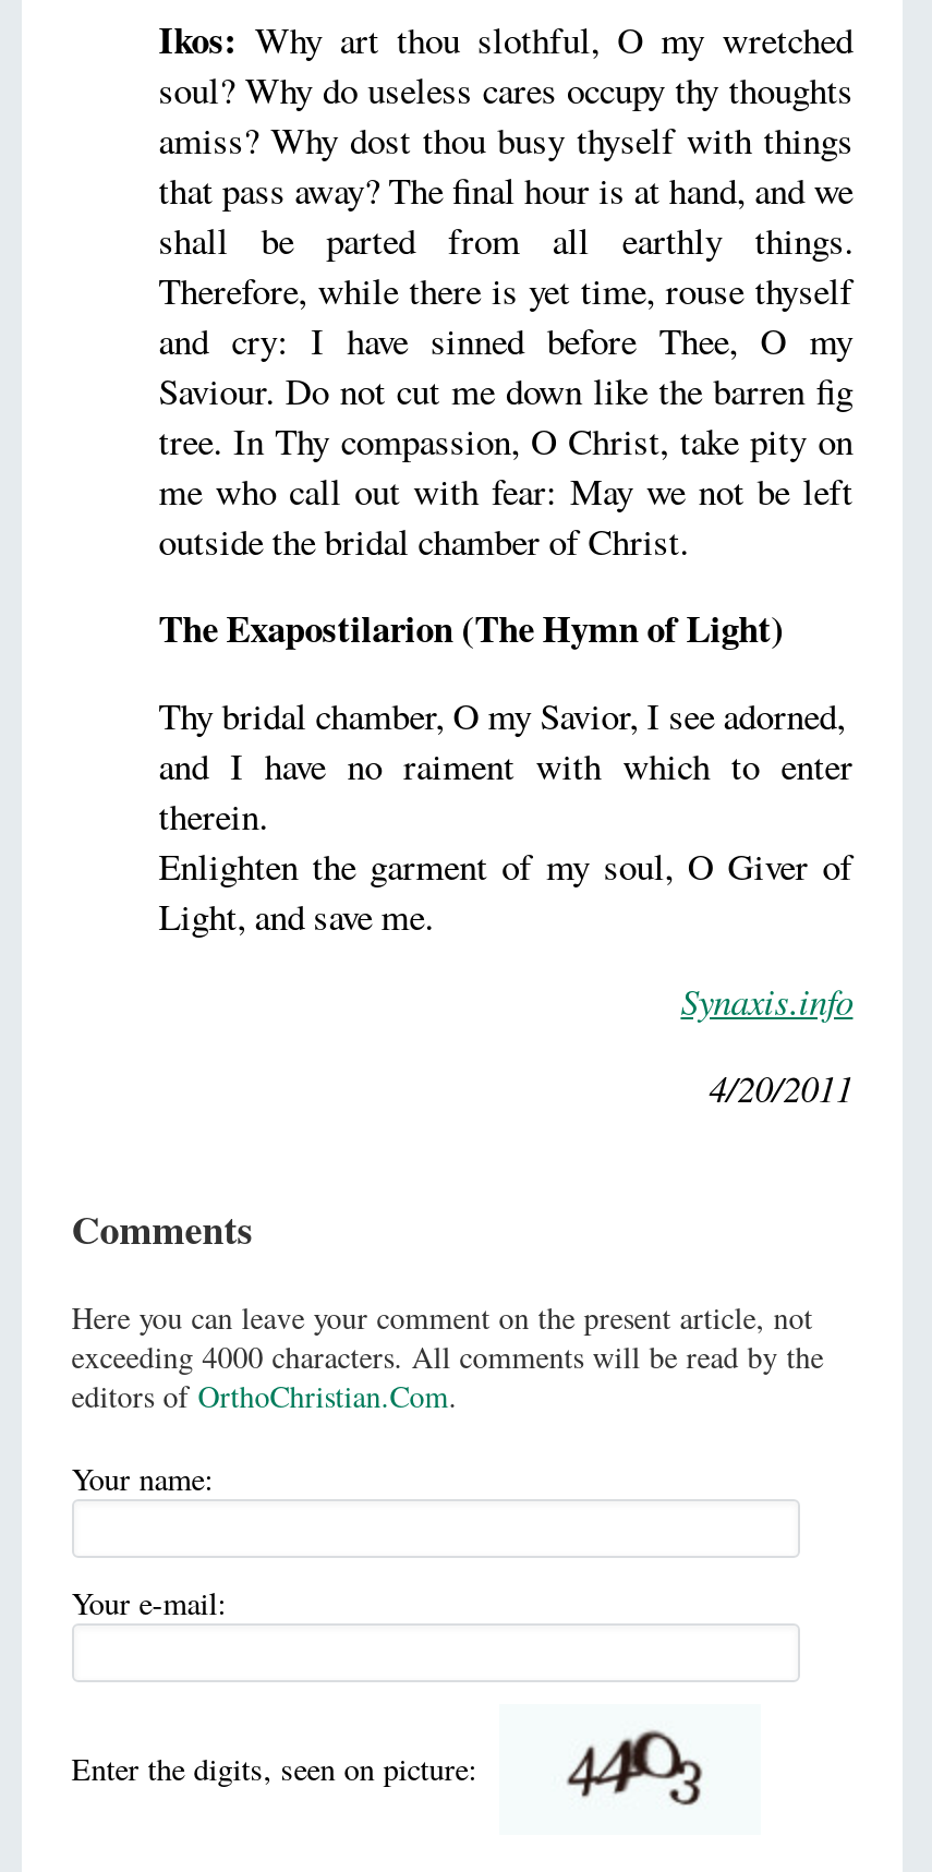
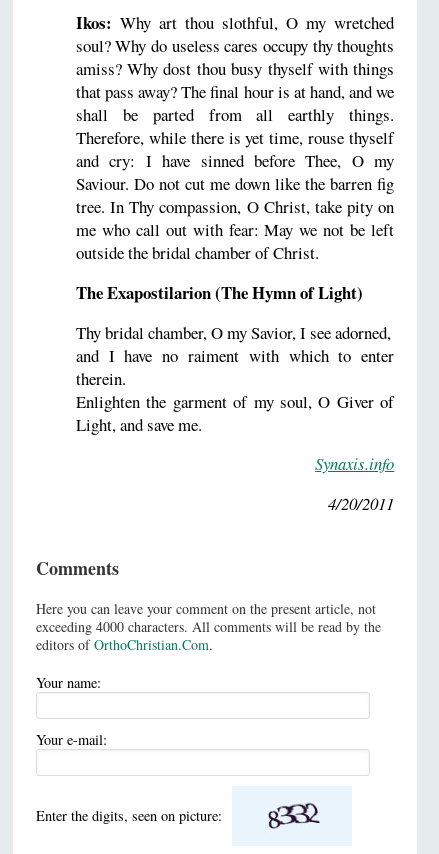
[565,1728,704,1809] [image] -> [263,798,325,833] [image]

